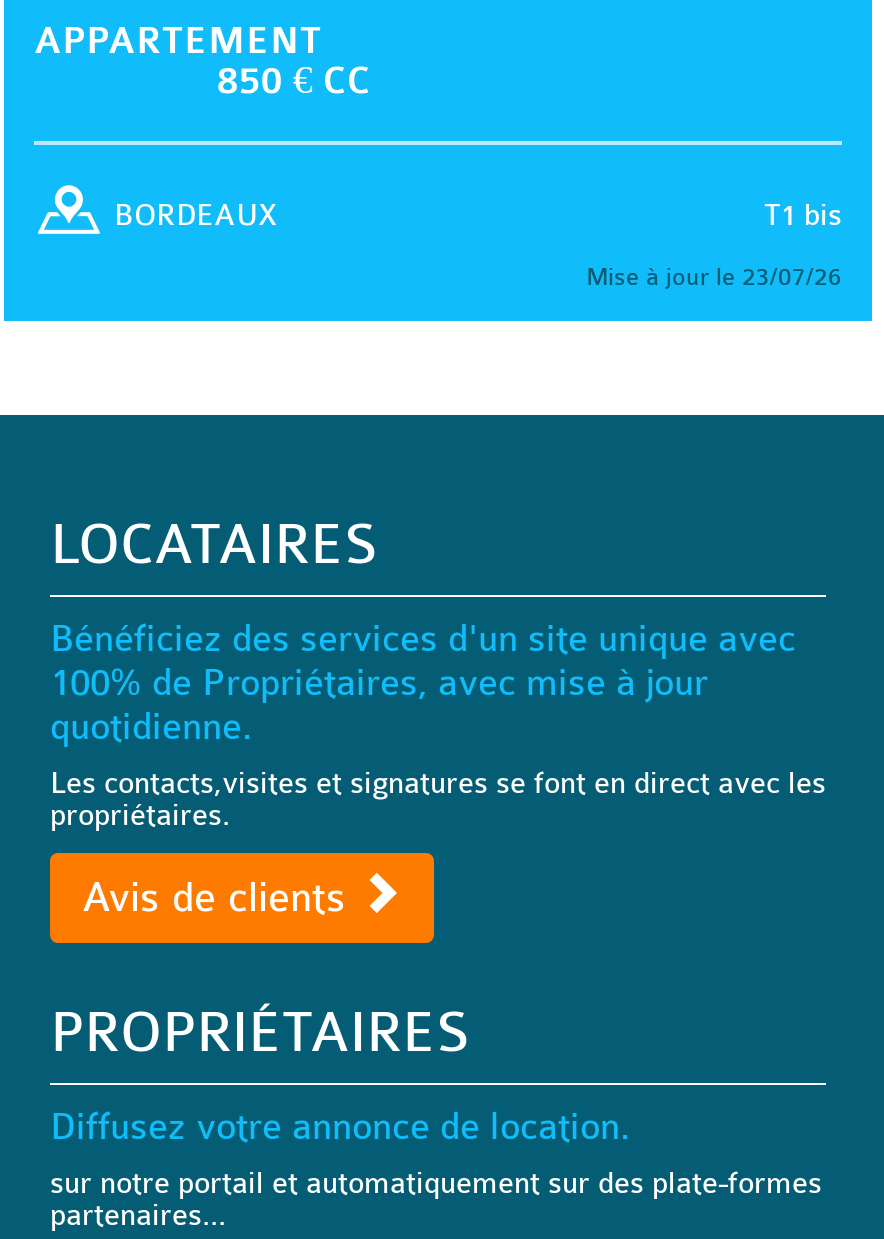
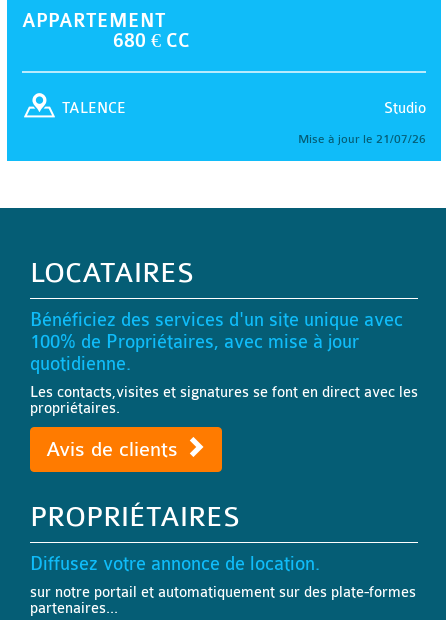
[217,59,371,103] 850 € CC -> [113,30,190,52] 680 € CC
[114,199,842,233] T1 bis | BORDEAUX -> [62,100,426,117] Studio | TALENCE
[586,263,842,291] Mise à jour le 23/07/26 -> [298,132,426,146] Mise à jour le 21/07/26

